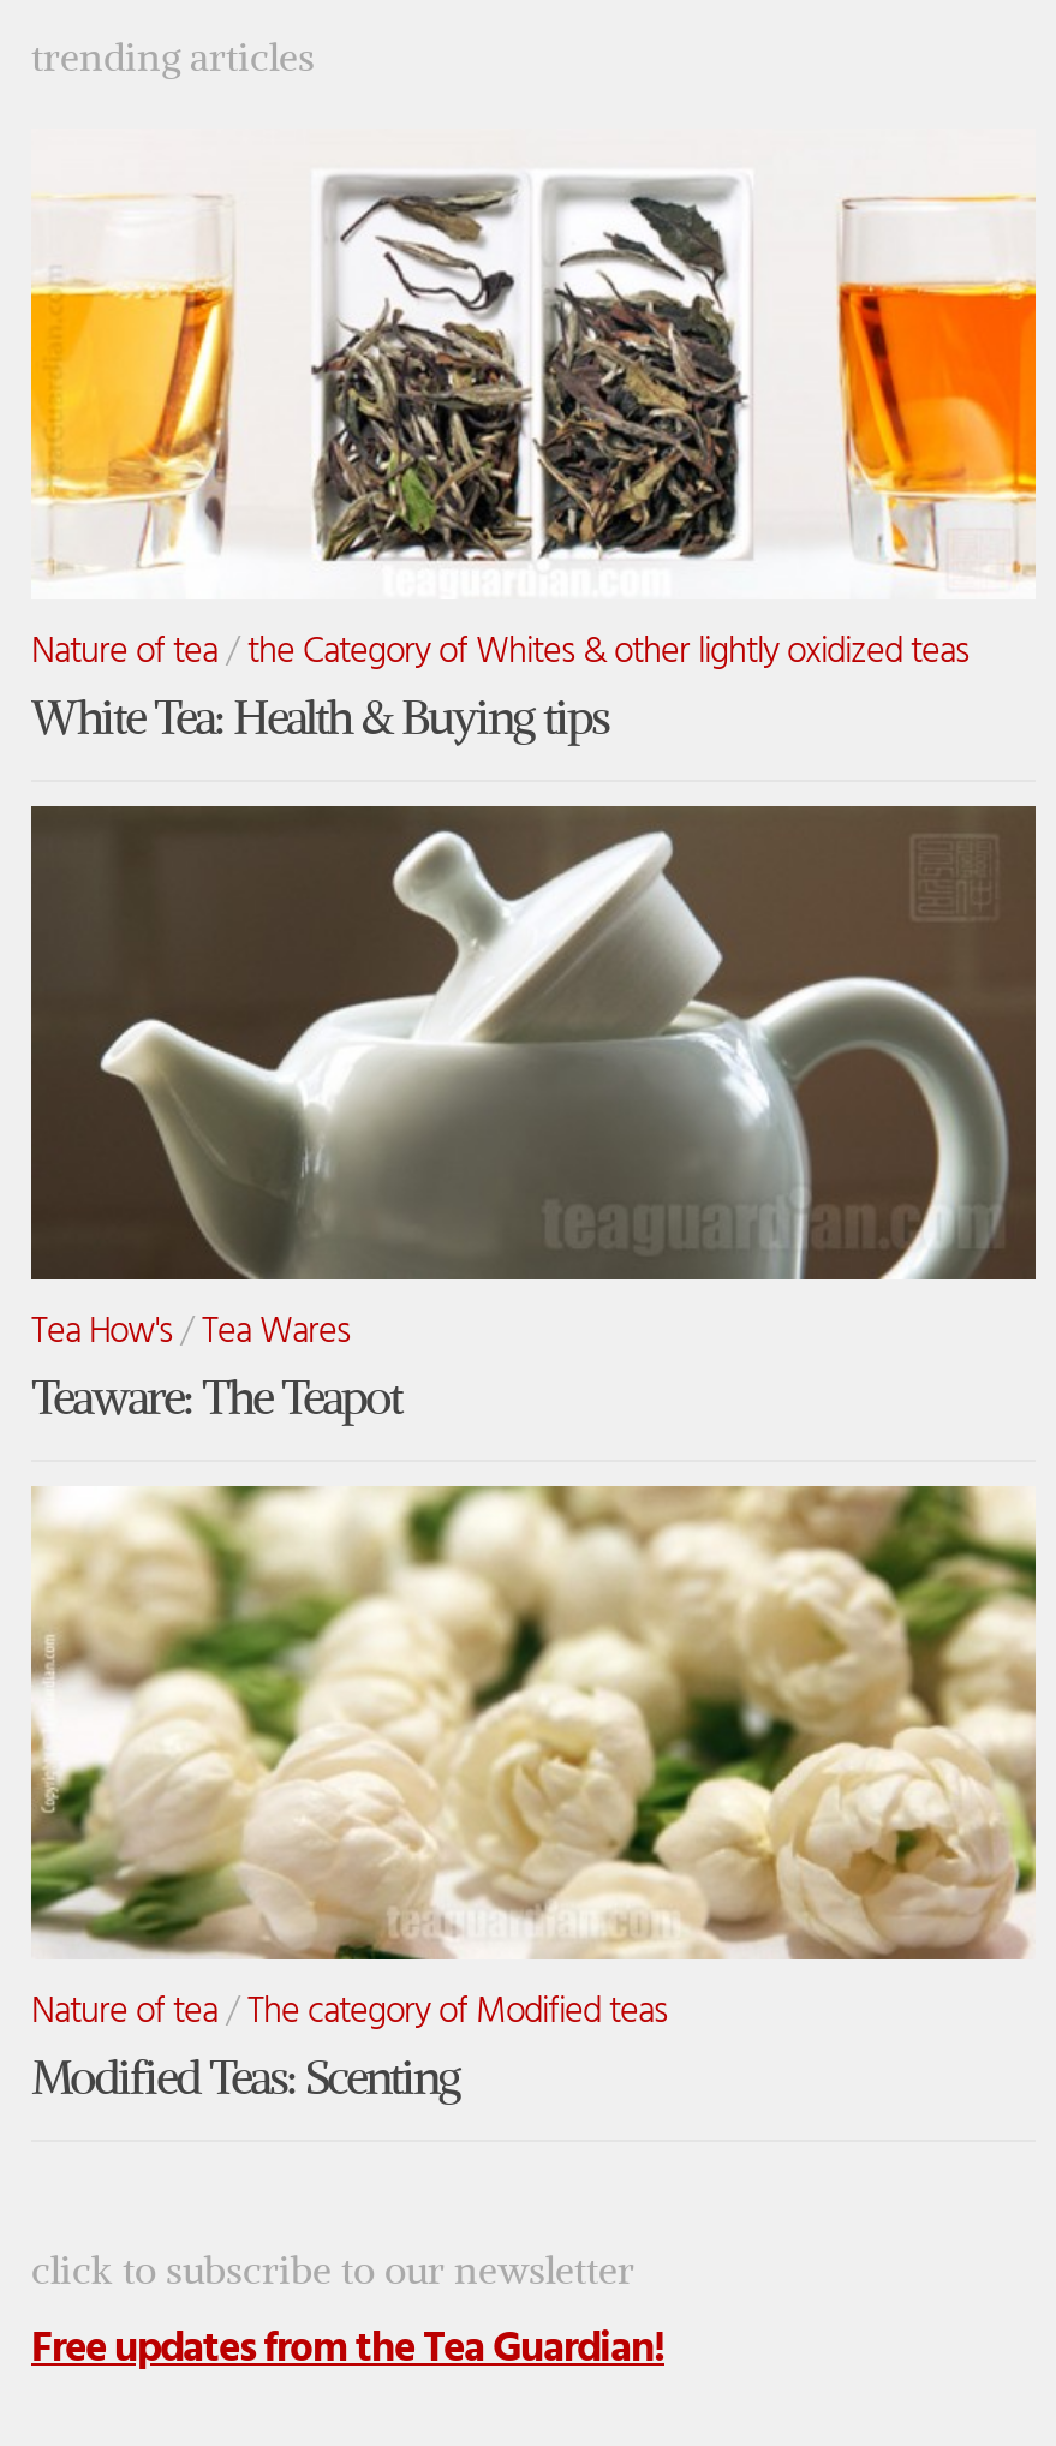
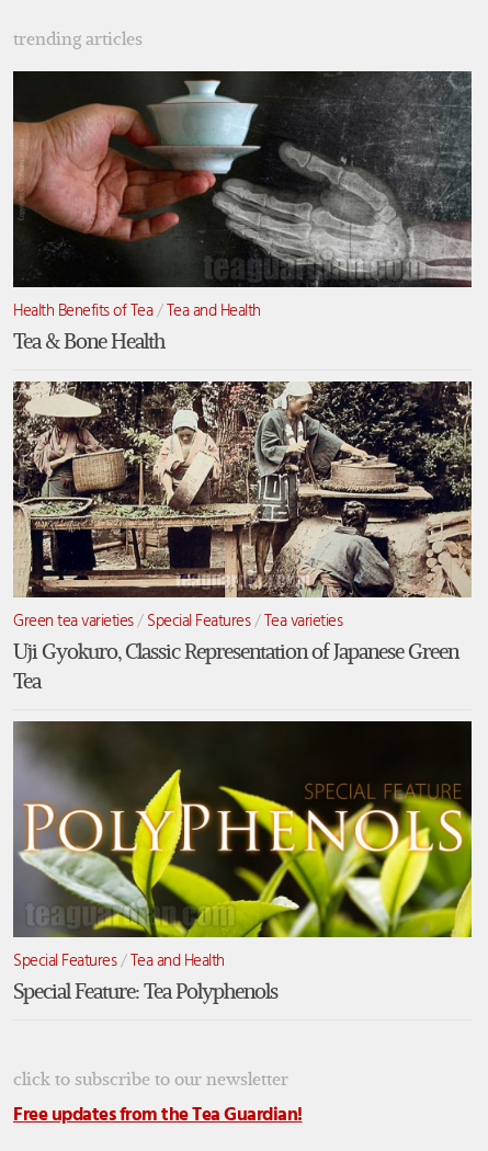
[29,127,1038,749] [image] | Nature of tea/the Category of Whites & other lightly oxidized teas | White Tea: Health & Buying tips -> [12,70,473,355] [image] | Health Benefits of Tea/Tea and Health | Tea & Bone Health
[31,805,1036,1429] [image] | Tea How's/Tea Wares | Teaware: The Teapot -> [13,380,472,695] [image] | Green tea varieties / Special Features / Tea varieties | Uji Gyokuro, Classic Representation of Japanese Green | Tea
[31,1485,1038,2109] [image] | Nature of tea/The category of Modified teas | Modified Teas: Scenting -> [13,720,473,1005] [image] | Special Features/Tea and Health | Special Feature: Tea Polyphenols

